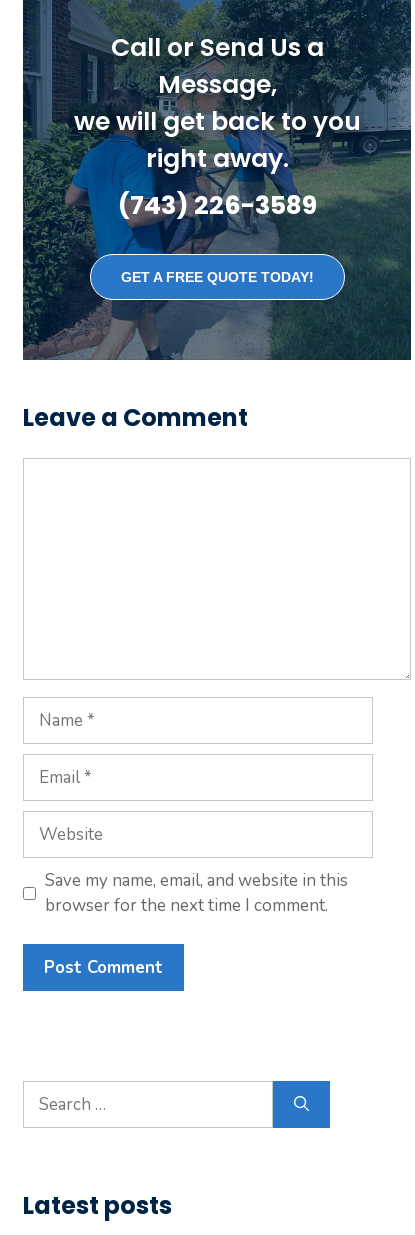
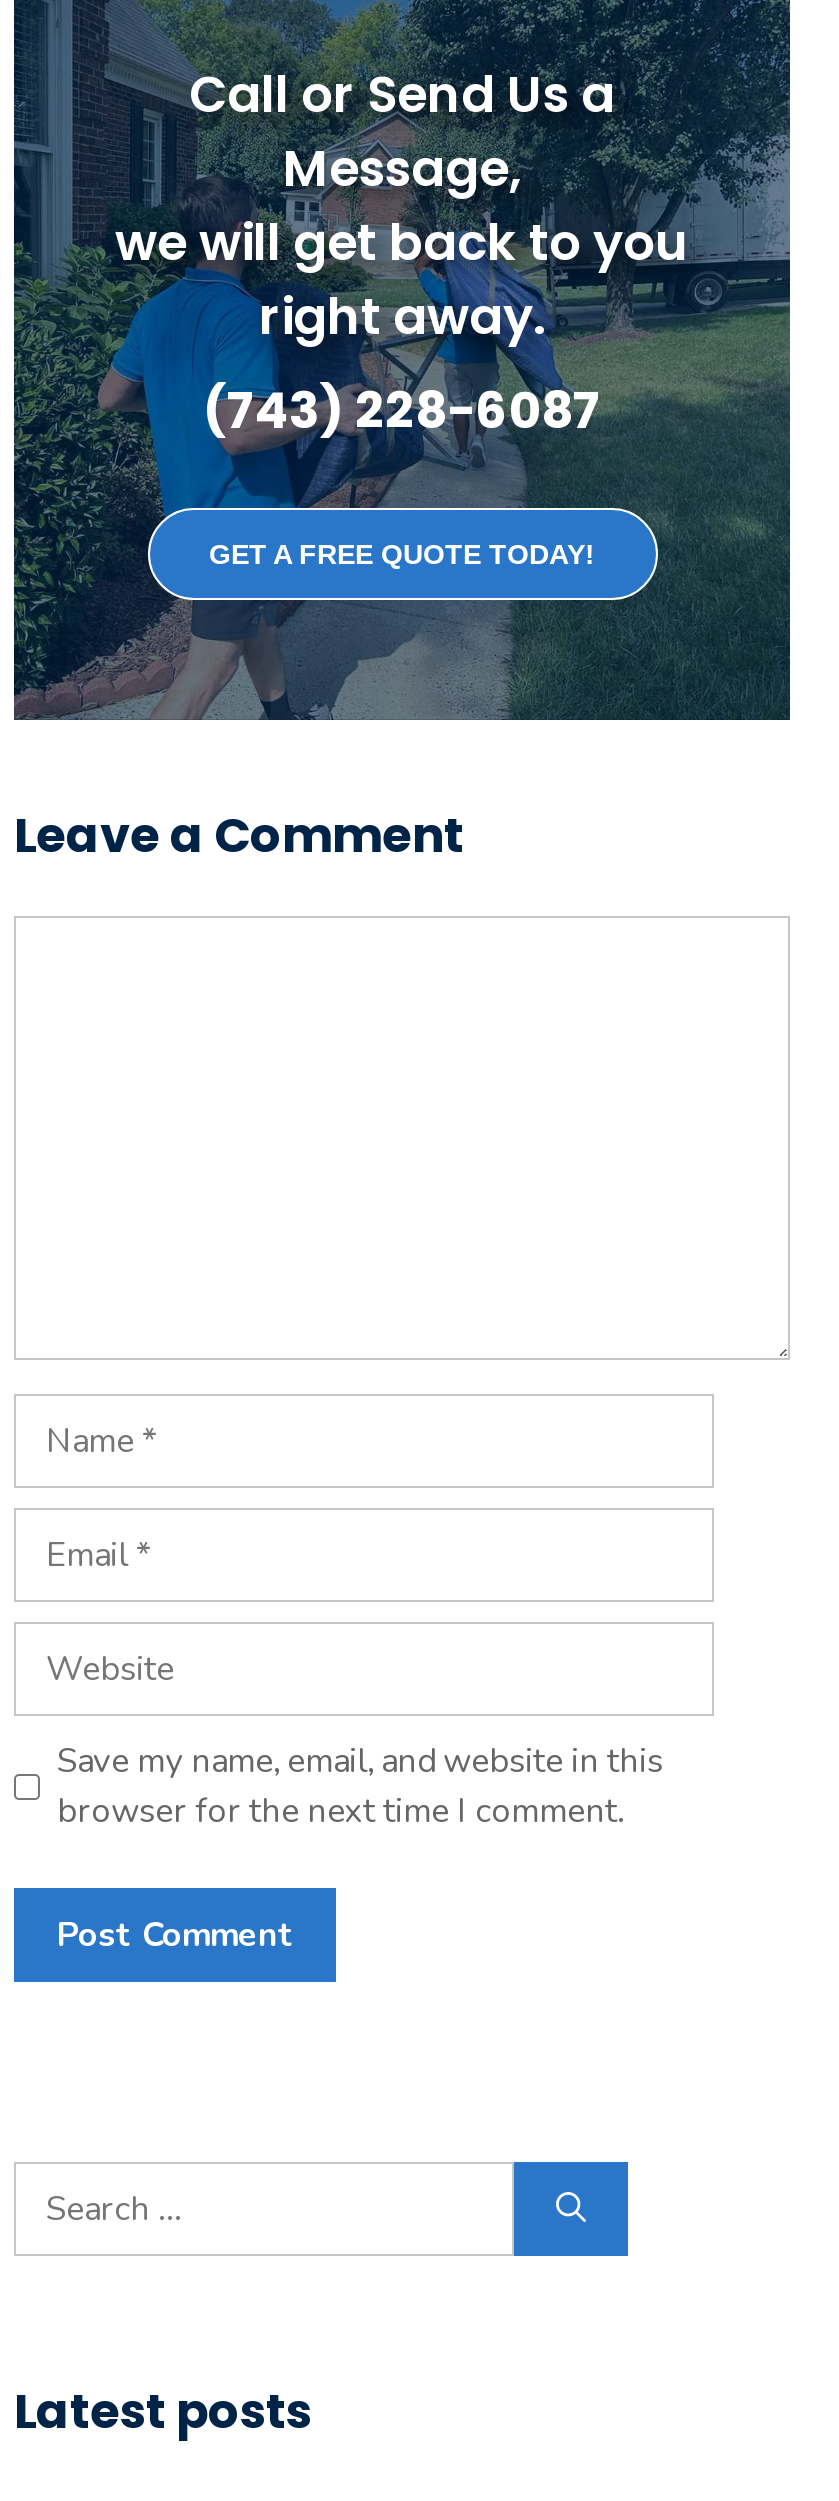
[117,188,316,223] (743) 226-3589 -> [203,376,601,446] (743) 228-6087

